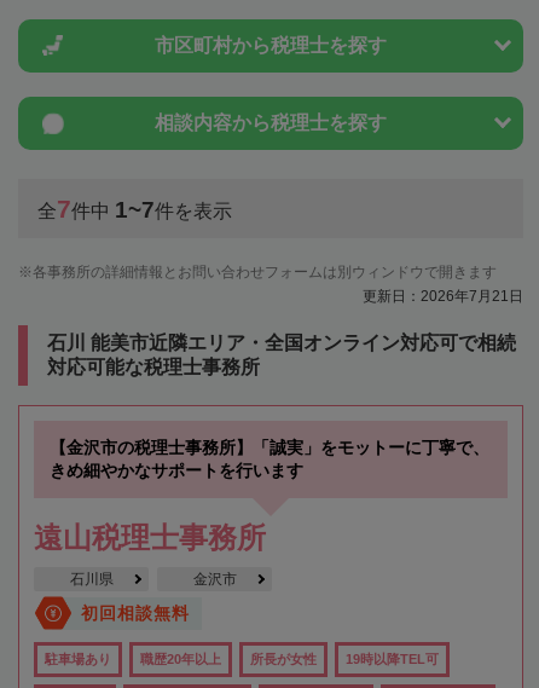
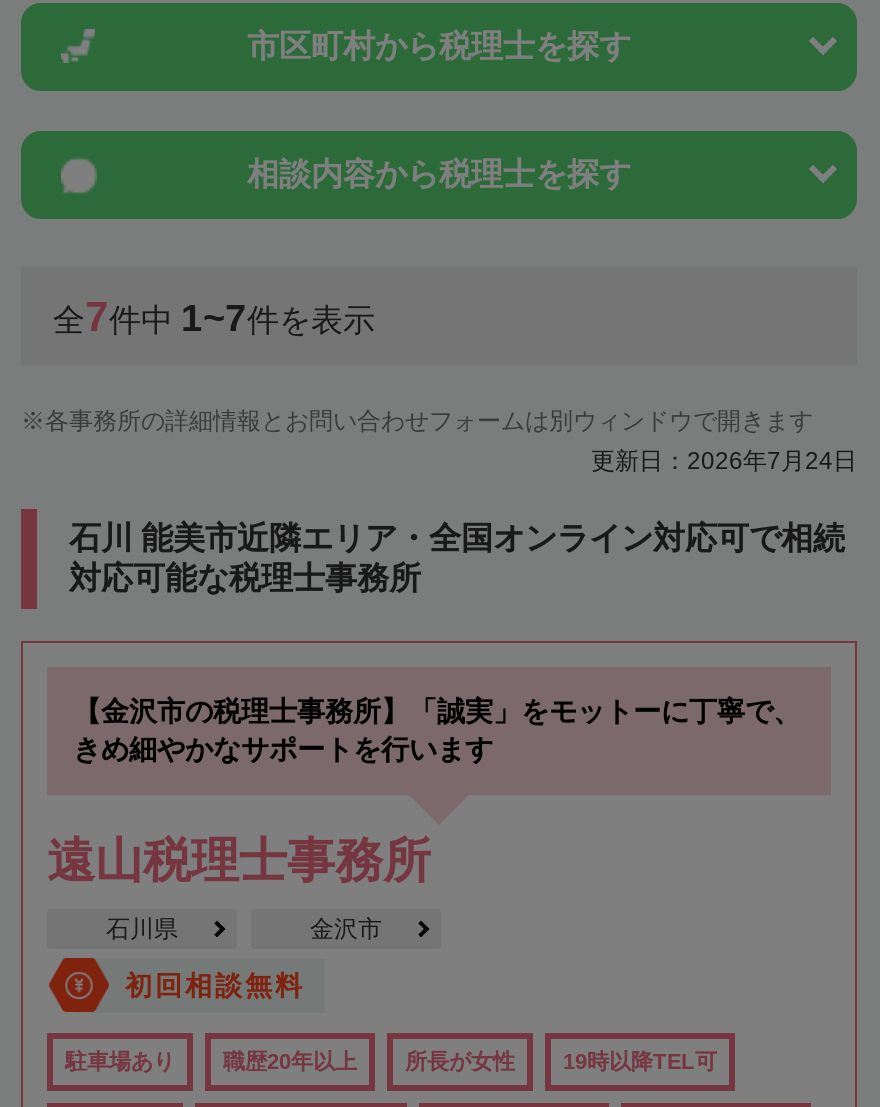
[363,287,523,304] 更新日：2026年7月21日 -> [591,446,857,474] 更新日：2026年7月24日

